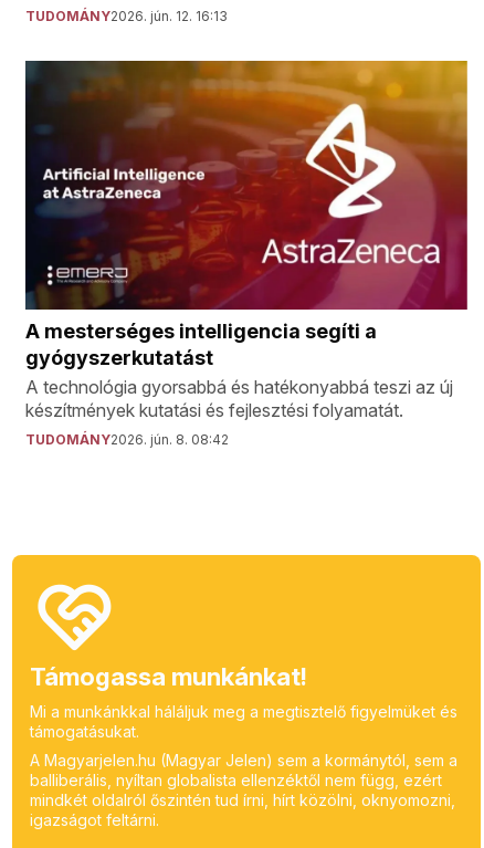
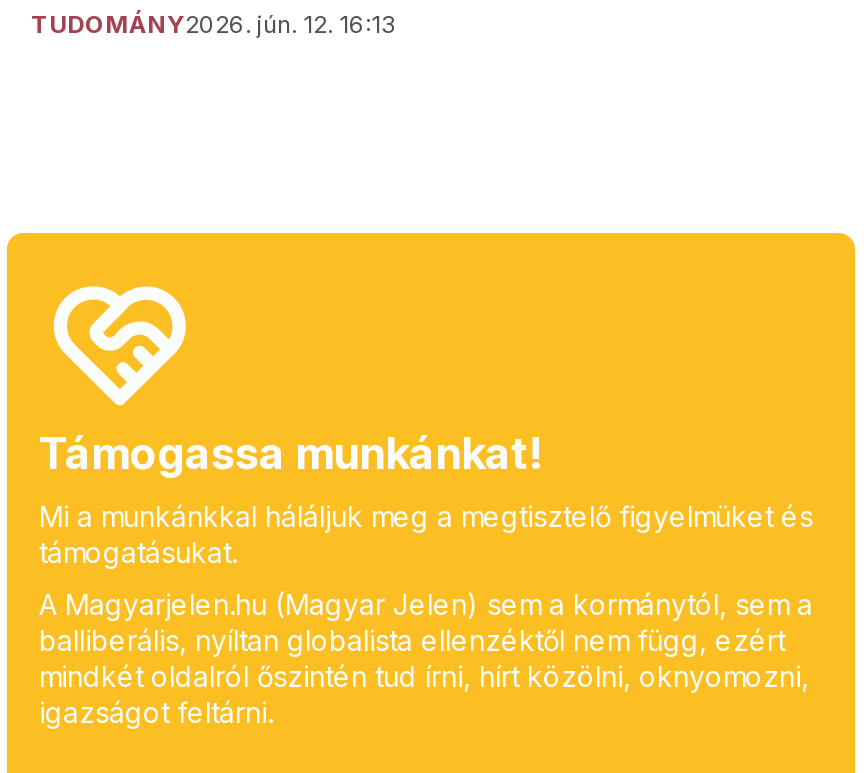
[24,60,469,448] [image] | A mesterséges intelligencia segíti a | gyógyszerkutatást | A technológia gyorsabbá és hatékonyabbá teszi az új | készítmények kutatási és fejlesztési folyamatát. | TUDOMÁNY2026. jún. 8. 08:42 -> none

